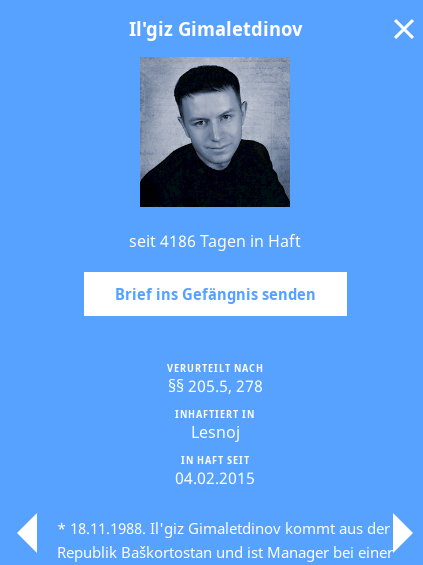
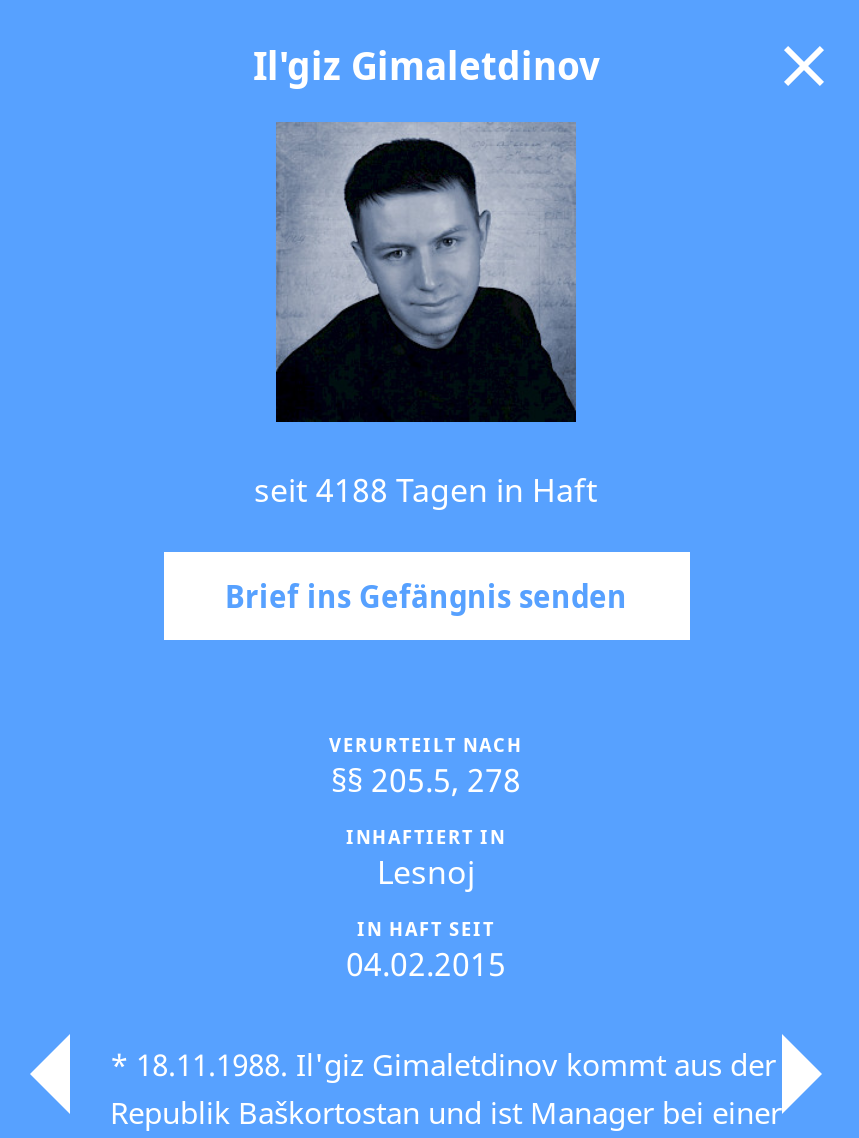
[129,230,301,252] seit 4186 Tagen in Haft -> [254,468,598,512] seit 4188 Tagen in Haft

